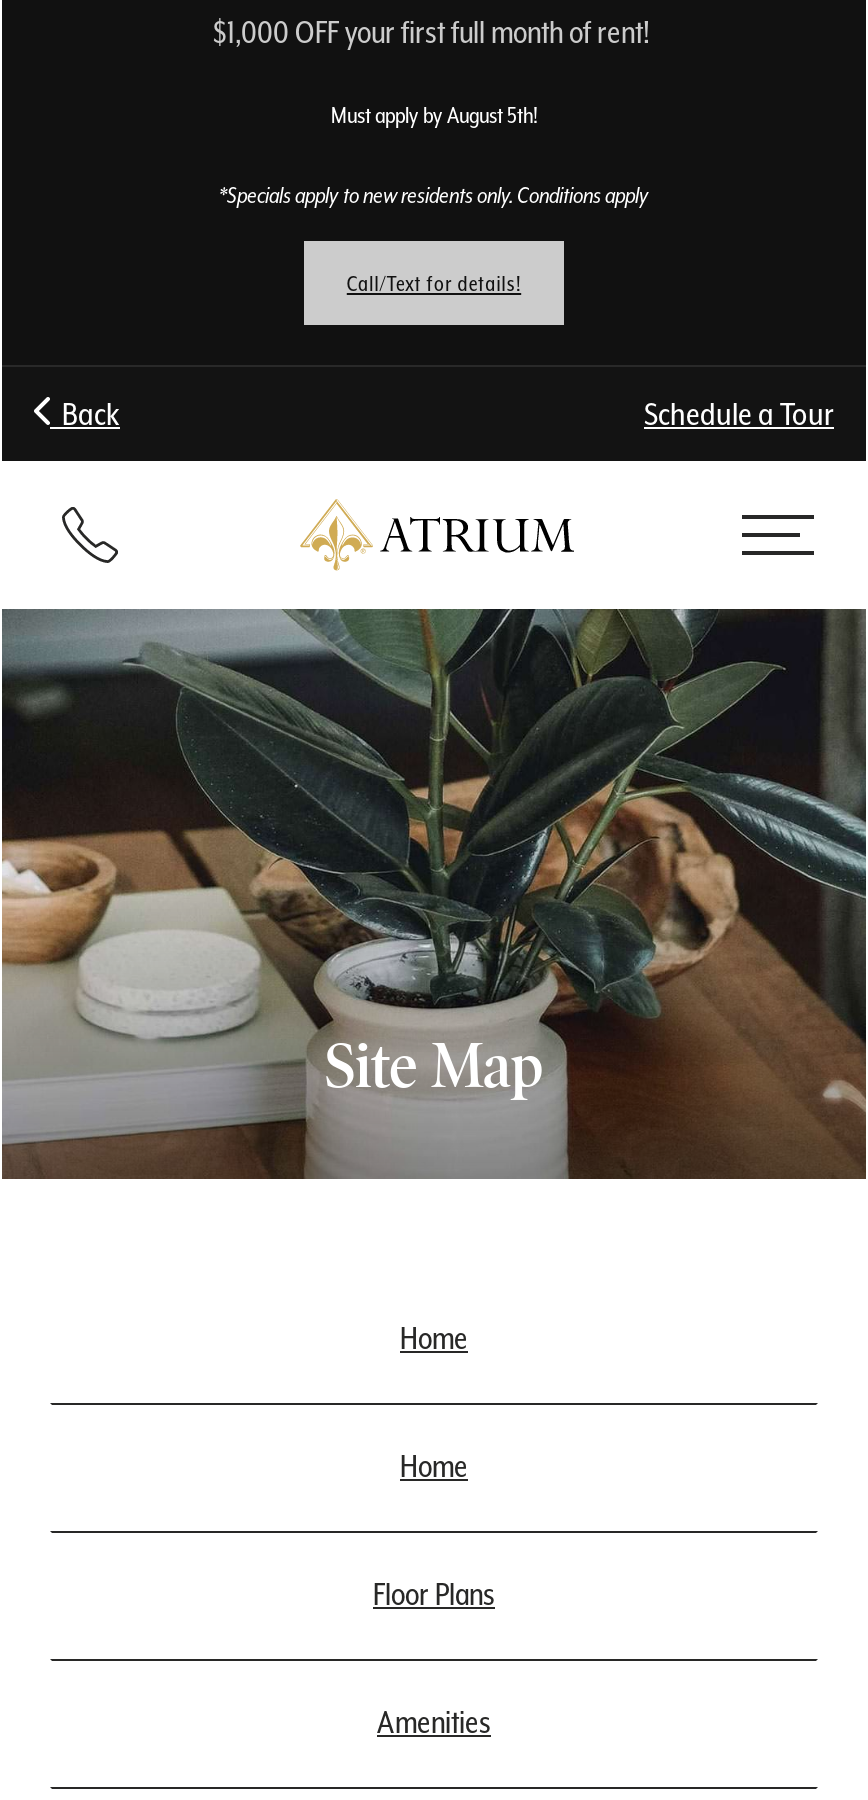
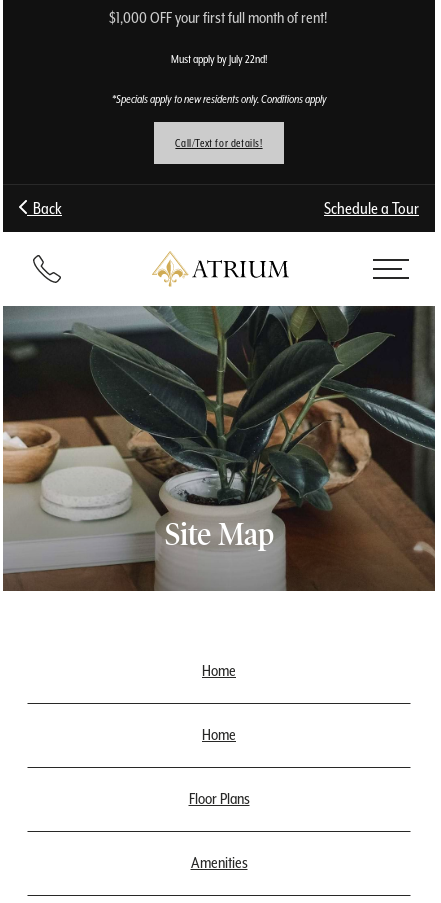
[331,103,537,129] Must apply by August 5th! -> [171,53,267,66] Must apply by July 22nd!

